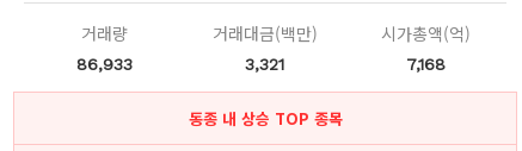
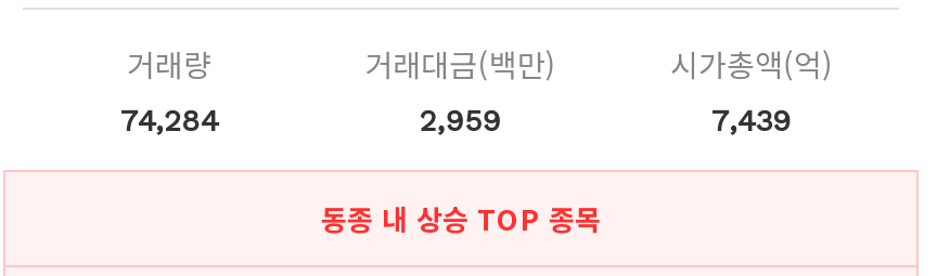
[76,55,133,74] 86,933 -> [120,103,218,138] 74,284
[245,55,285,74] 3,321 -> [419,103,502,138] 2,959
[406,55,445,74] 7,168 -> [711,103,792,138] 7,439

